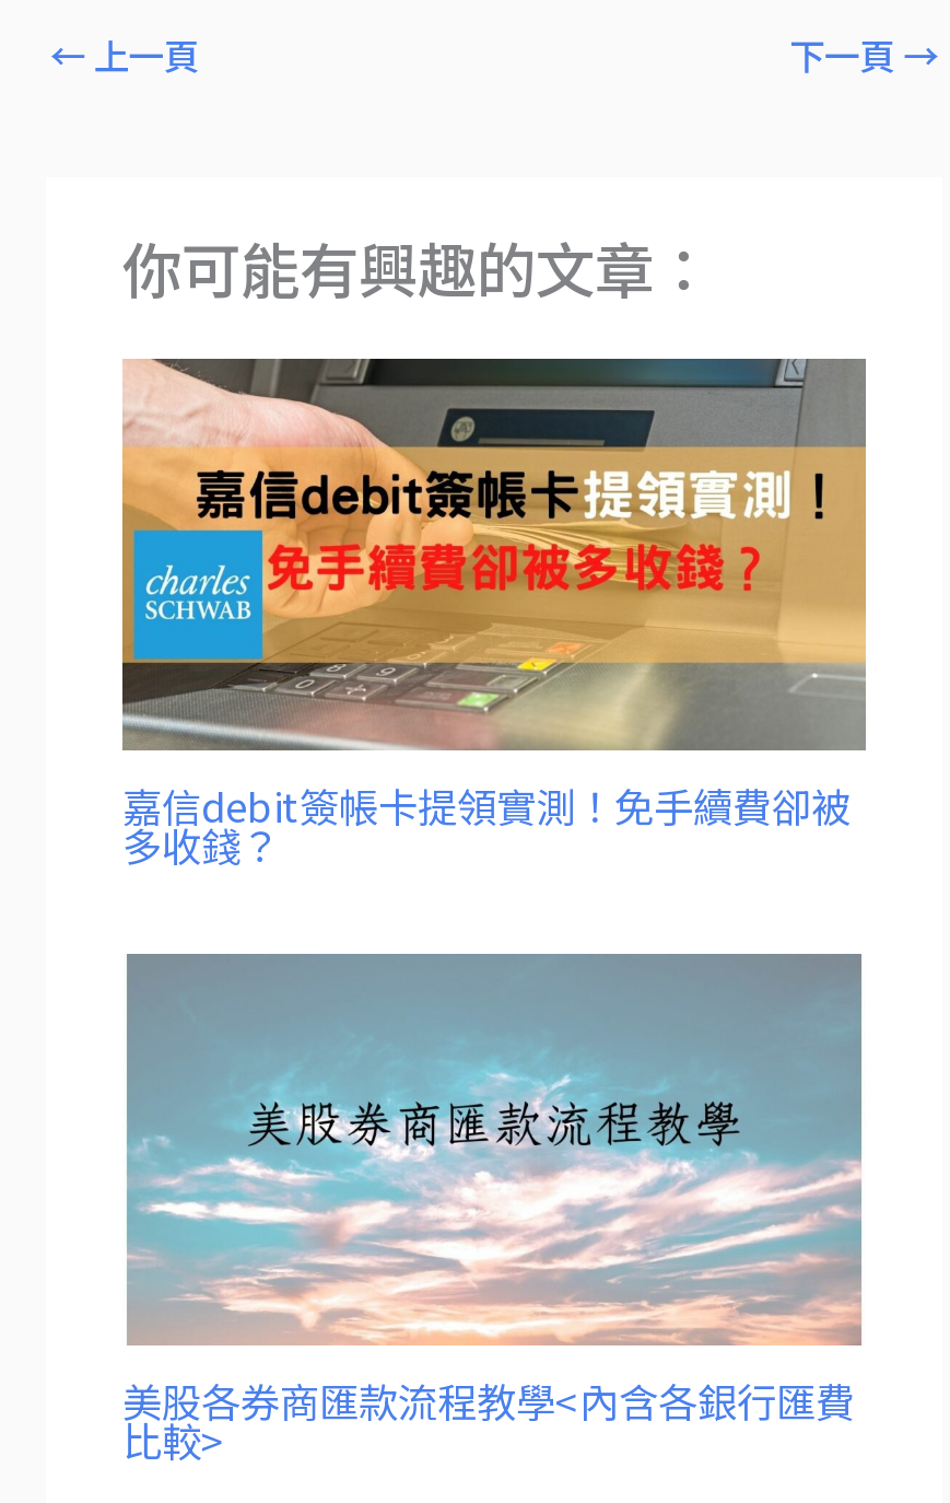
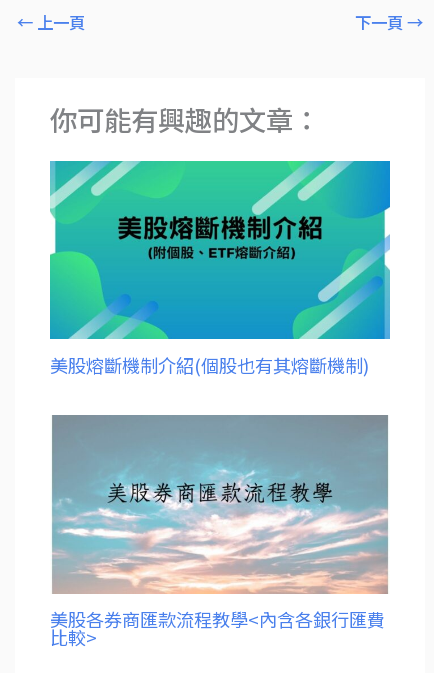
[120,357,868,873] [image] | 嘉信debit簽帳卡提領實測！免手續費卻被 | 多收錢？ -> [49,160,391,378] [image] | 美股熔斷機制介紹(個股也有其熔斷機制)

